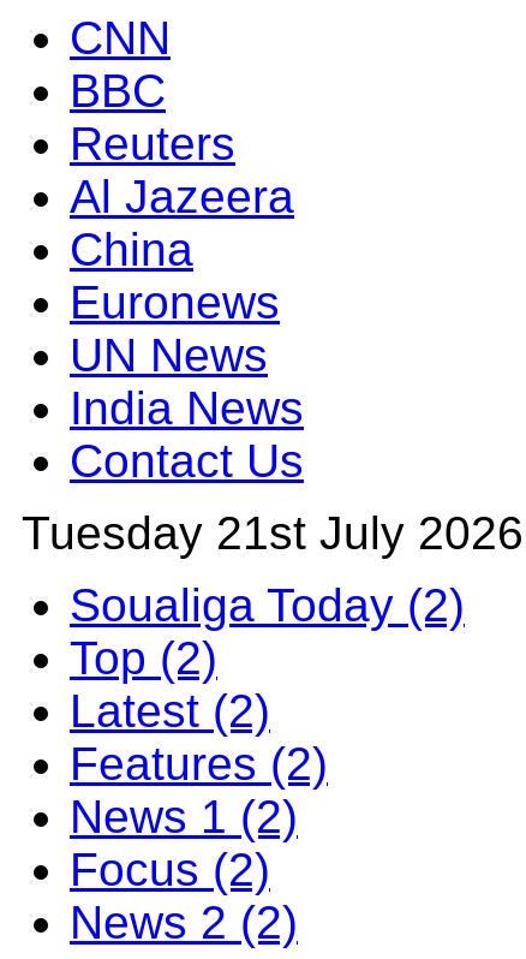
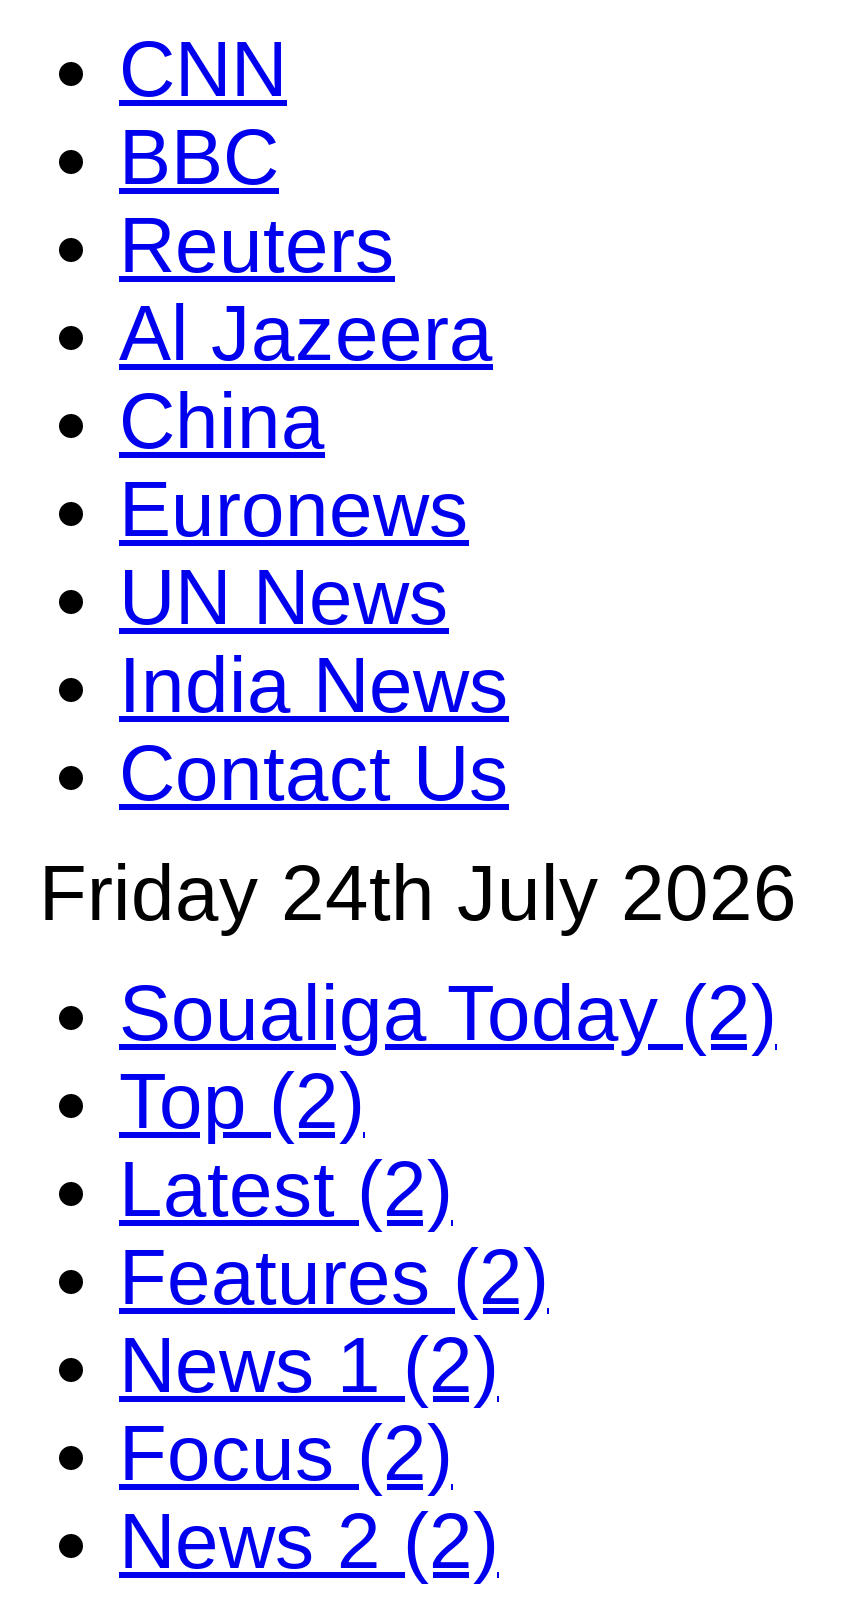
[22,507,524,559] Tuesday 21st July 2026 -> [39,850,797,936] Friday 24th July 2026

